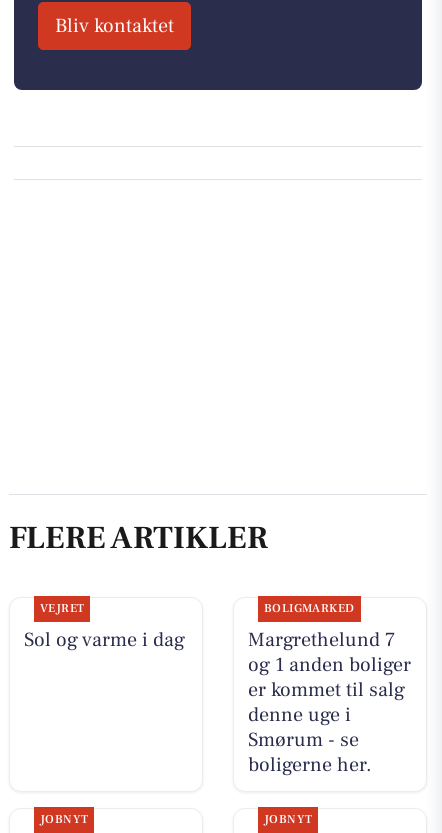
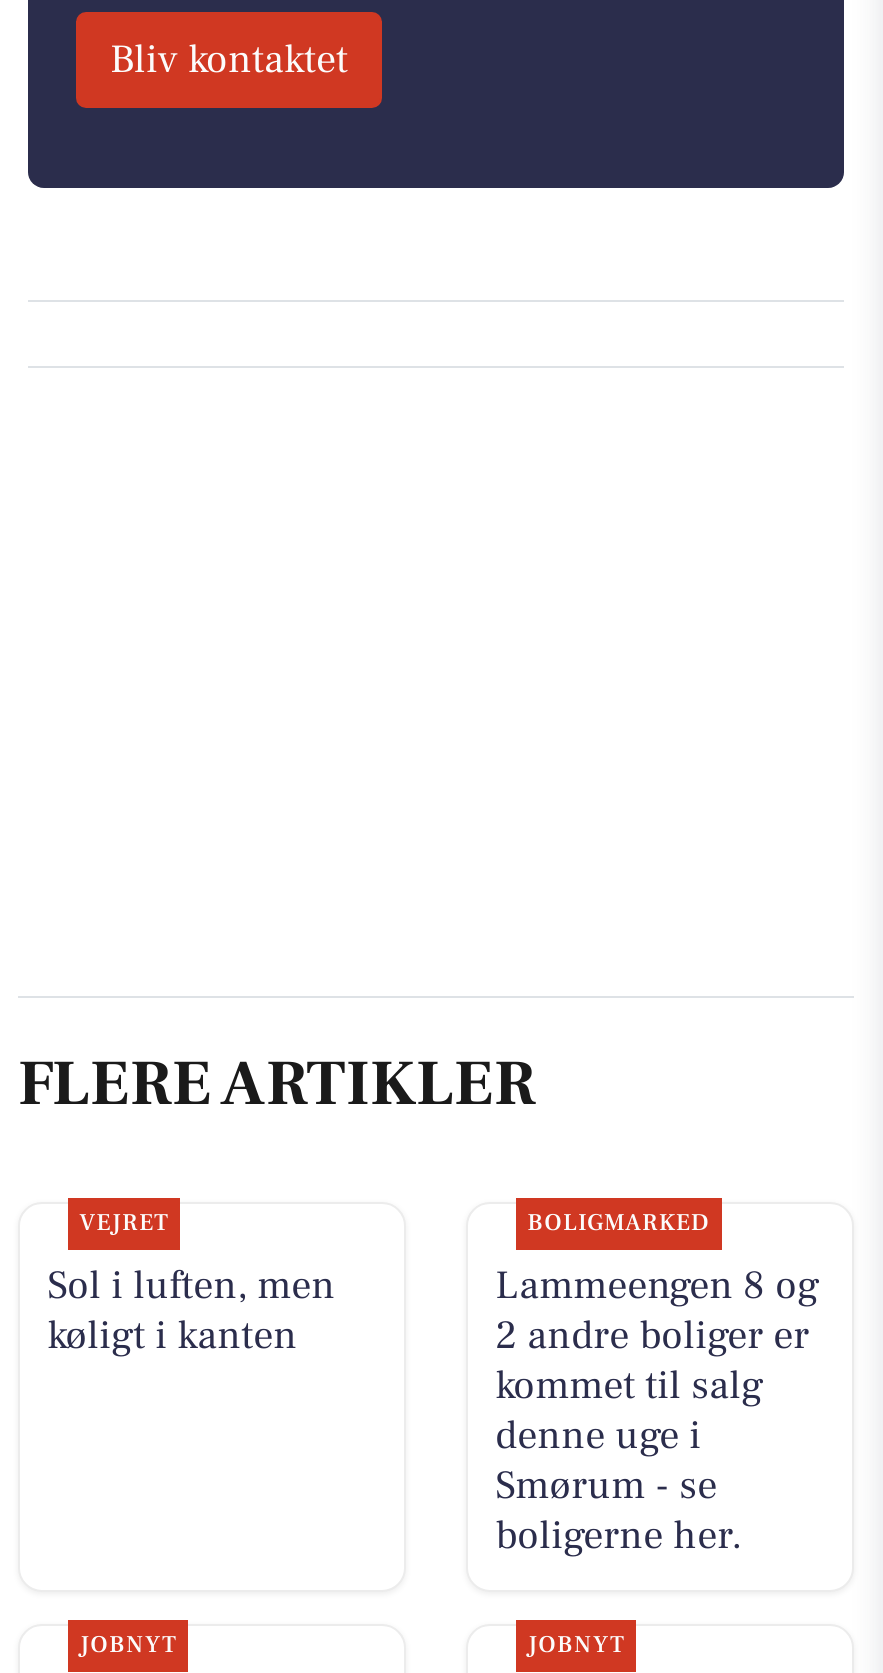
[24,626,185,652] Sol og varme i dag -> [47,1260,335,1362] Sol i luften, men | køligt i kanten
[248,626,411,702] Margrethelund 7 | og 1 anden boliger | er kommet til salg -> [495,1260,819,1412] Lammeengen 8 og | 2 andre boliger er | kommet til salg

